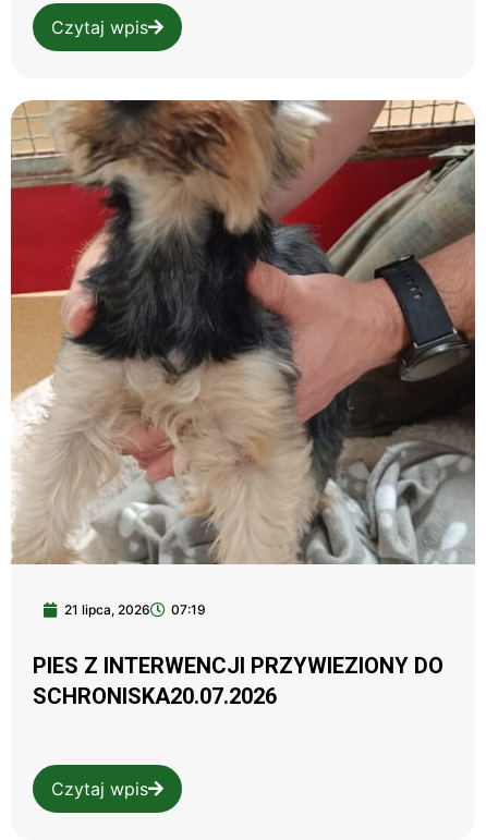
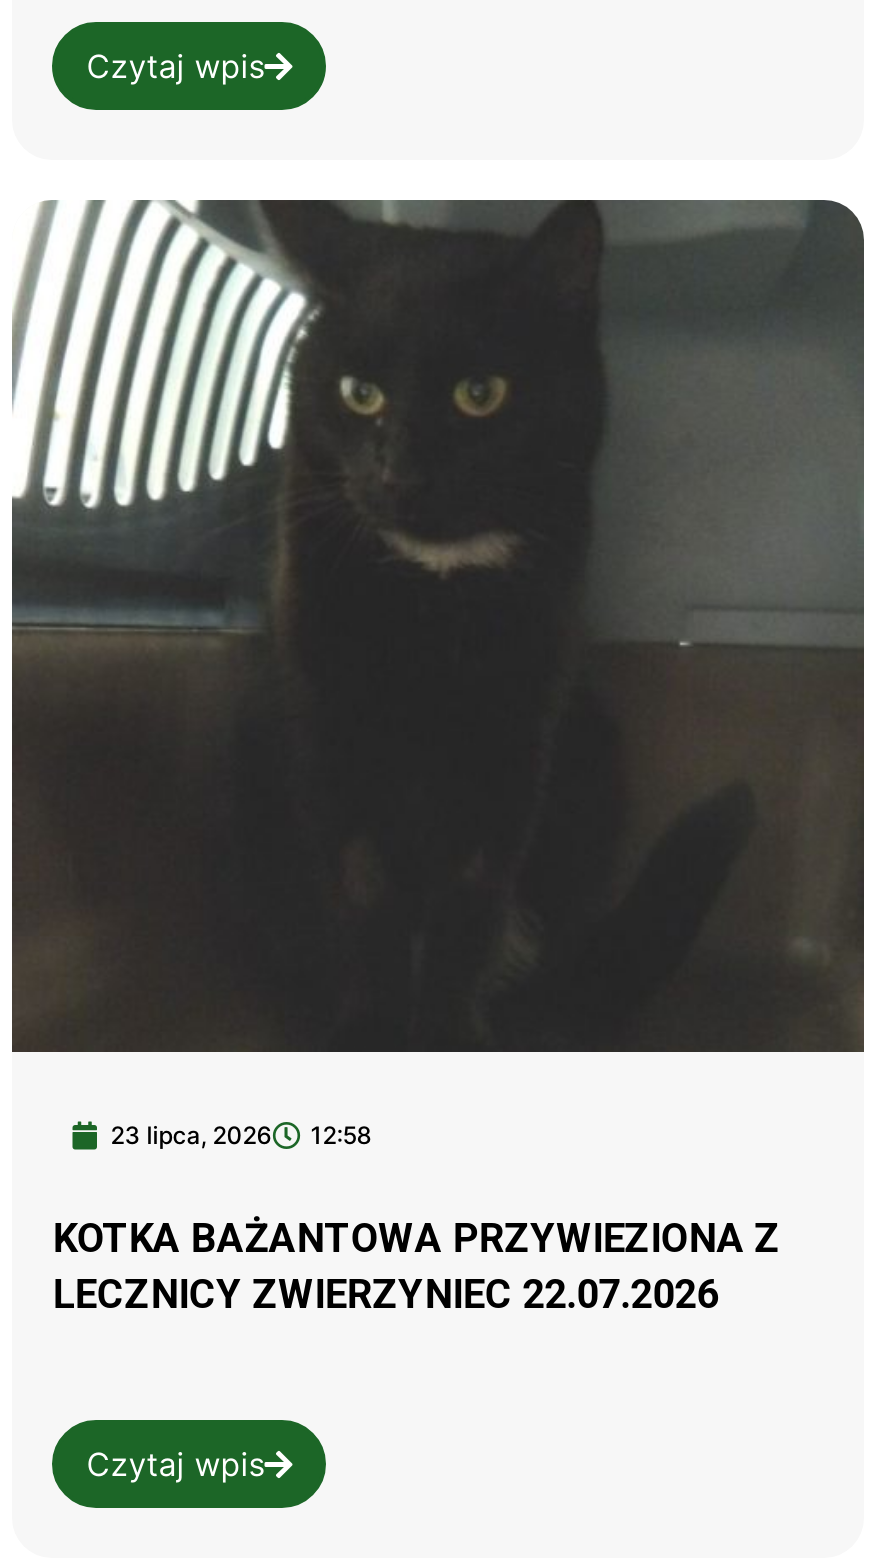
[10,99,475,617] [image] | 21 lipca, 2026 | 07:19 -> [10,198,866,1149] [image] | 23 lipca, 2026 | 12:58
[33,652,444,709] PIES Z INTERWENCJI PRZYWIEZIONY DO | SCHRONISKA20.07.2026 -> [52,1213,780,1317] KOTKA BAŻANTOWA PRZYWIEZIONA Z | LECZNICY ZWIERZYNIEC 22.07.2026

